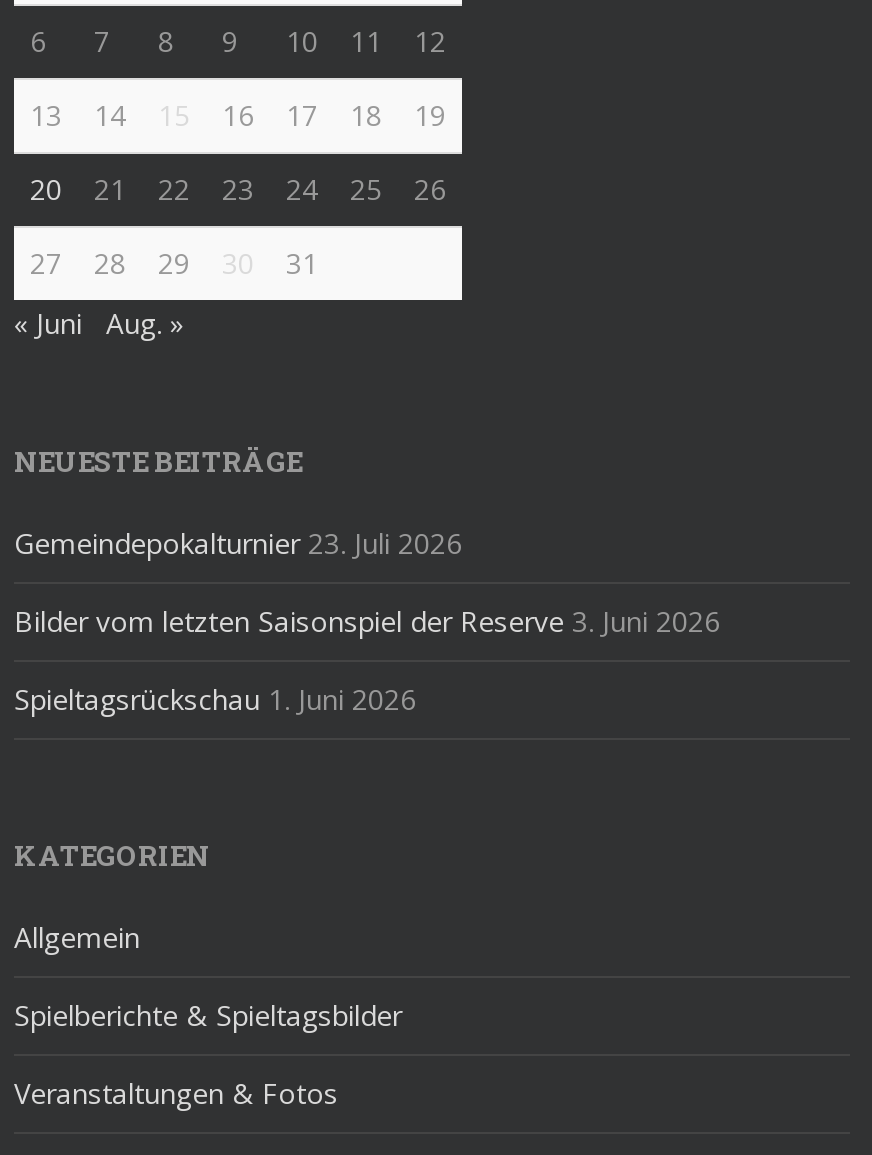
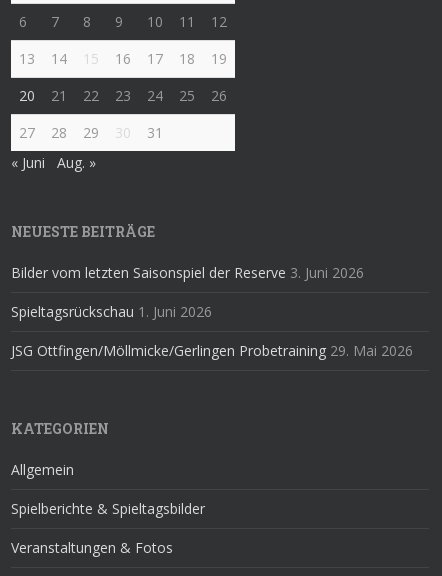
[14,524,462,562] Gemeindepokalturnier 23. Juli 2026 -> none
moved [14,602,720,718] -> [11,263,364,321]: Bilder vom letzten Saisonspiel der Reserve 3. Juni 2026 | Spieltagsrückschau 1. Juni 2026
none -> [11,341,413,360] JSG Ottfingen/Möllmicke/Gerlingen Probetraining 29. Mai 2026

